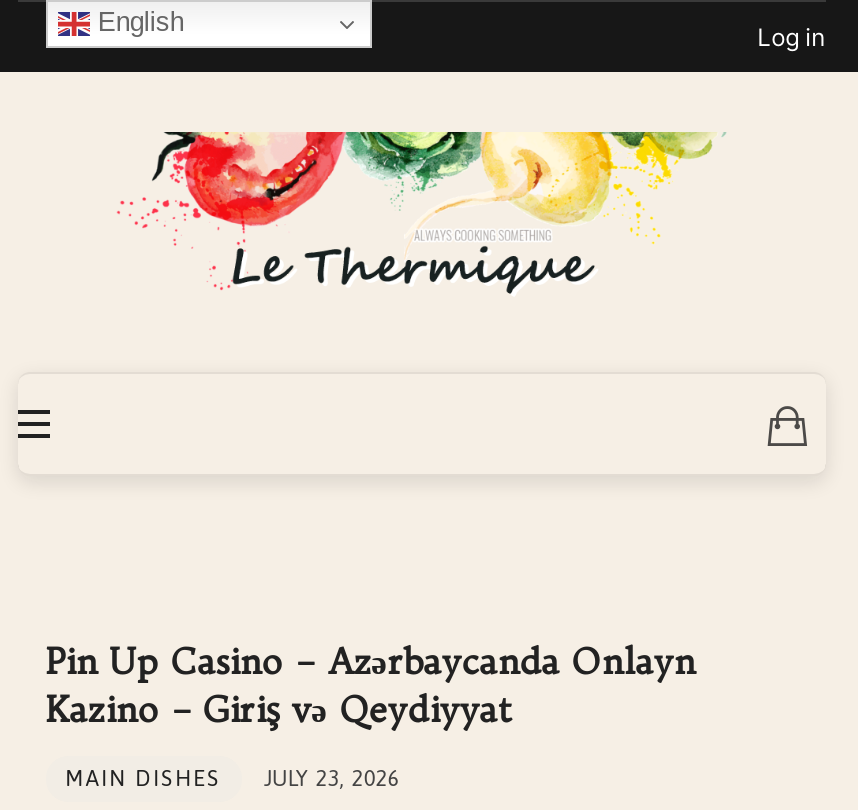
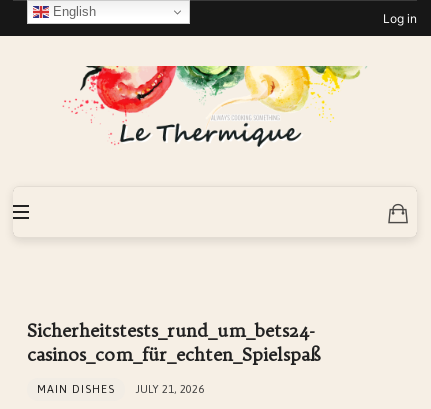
[45,640,695,732] Pin Up Casino – Azərbaycanda Onlayn | Kazino – Giriş və Qeydiyyat -> [27,320,321,366] Sicherheitstests_rund_um_bets24- | casinos_com_für_echten_Spielspaß
[65,766,400,790] MAIN DISHES JULY 23, 2026 -> [37,383,204,395] MAIN DISHES JULY 21, 2026

